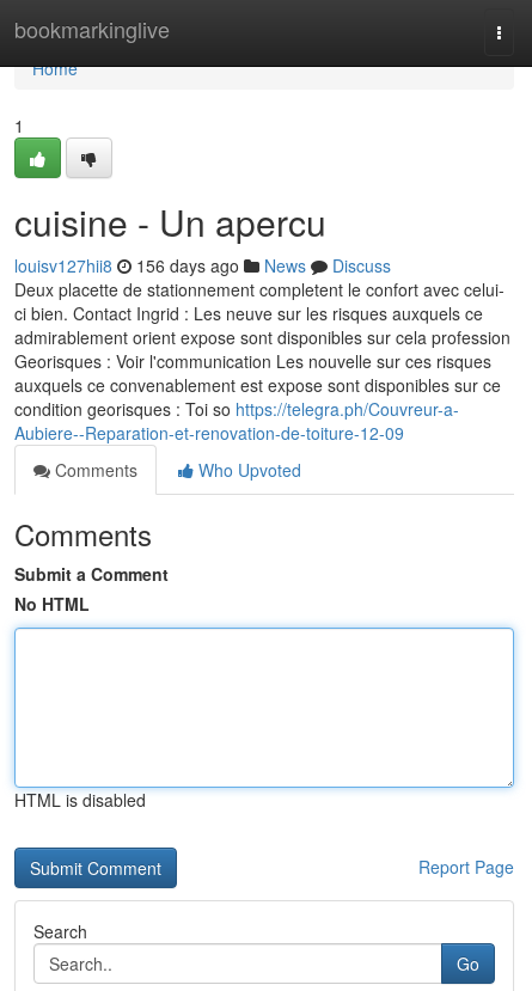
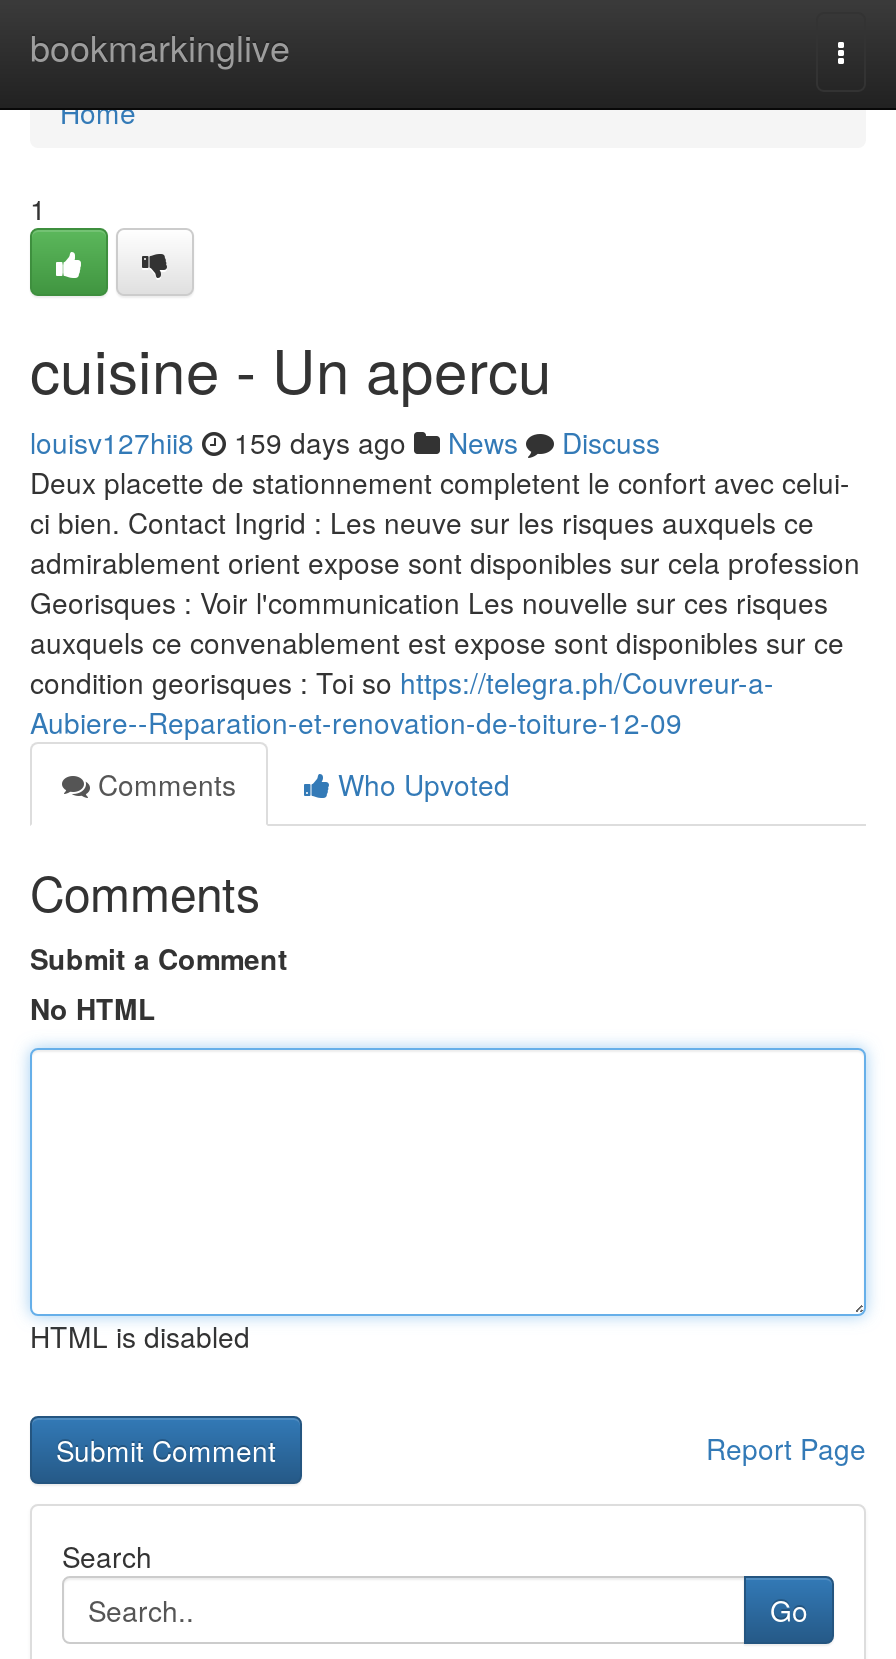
[14,253,391,277] louisv127hii8 156 days ago News Discuss -> [30,422,660,462] louisv127hii8 159 days ago News Discuss

